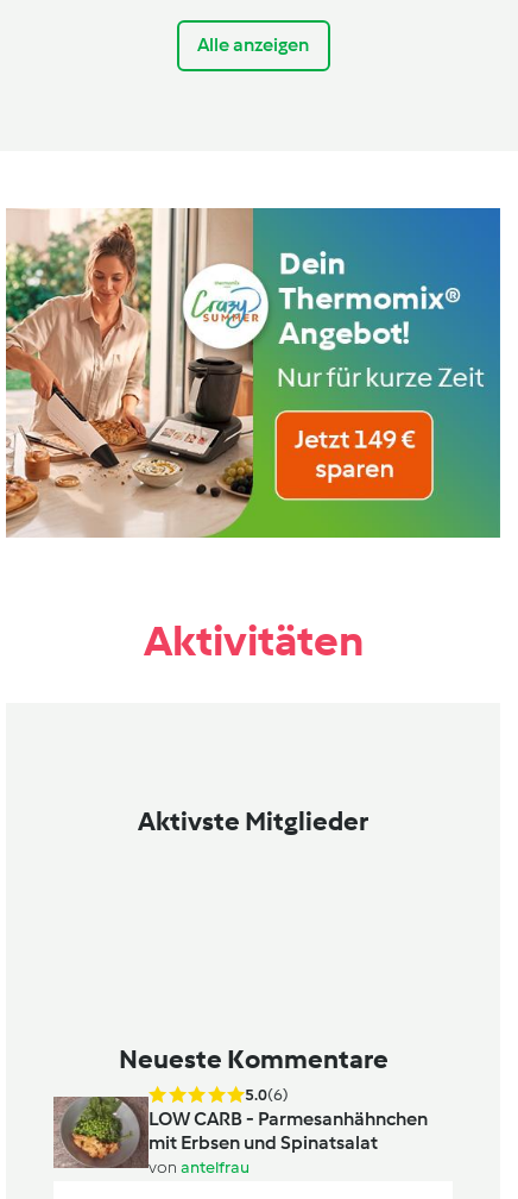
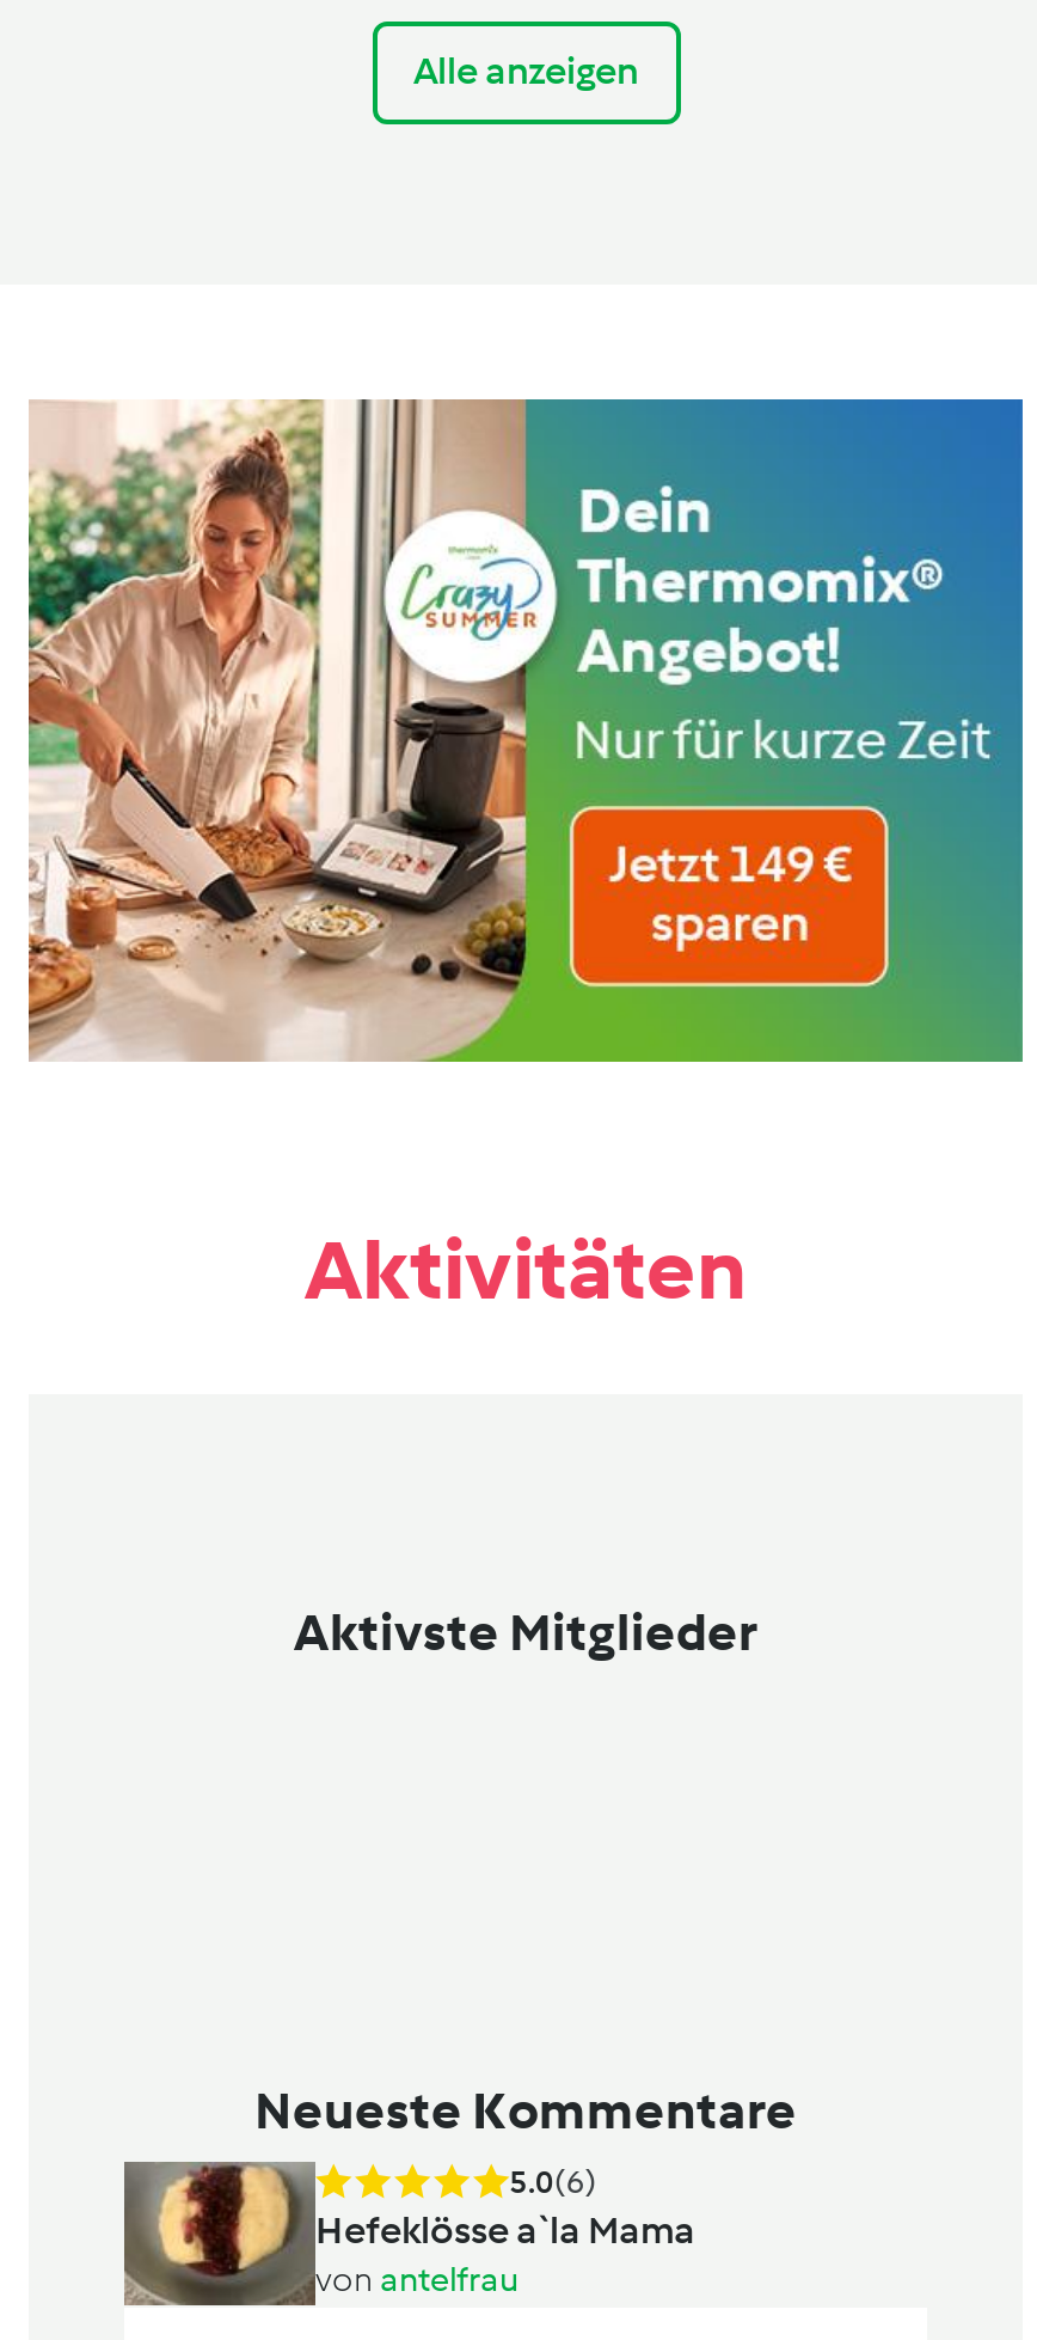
[53,1085,428,1180] [image] | LOW CARB - Parmesanhähnchen | mit Erbsen und Spinatsalat -> [124,2159,695,2308] [image] | Hefeklösse a`la Mama

